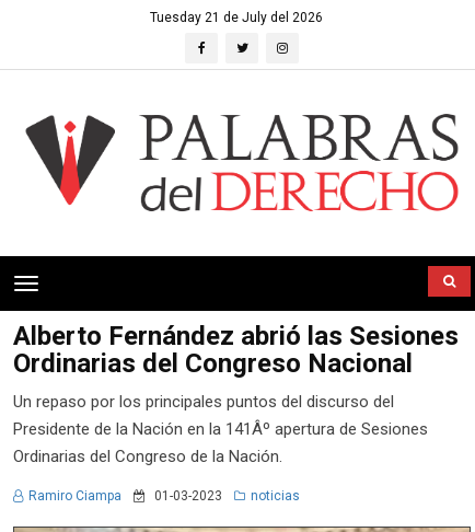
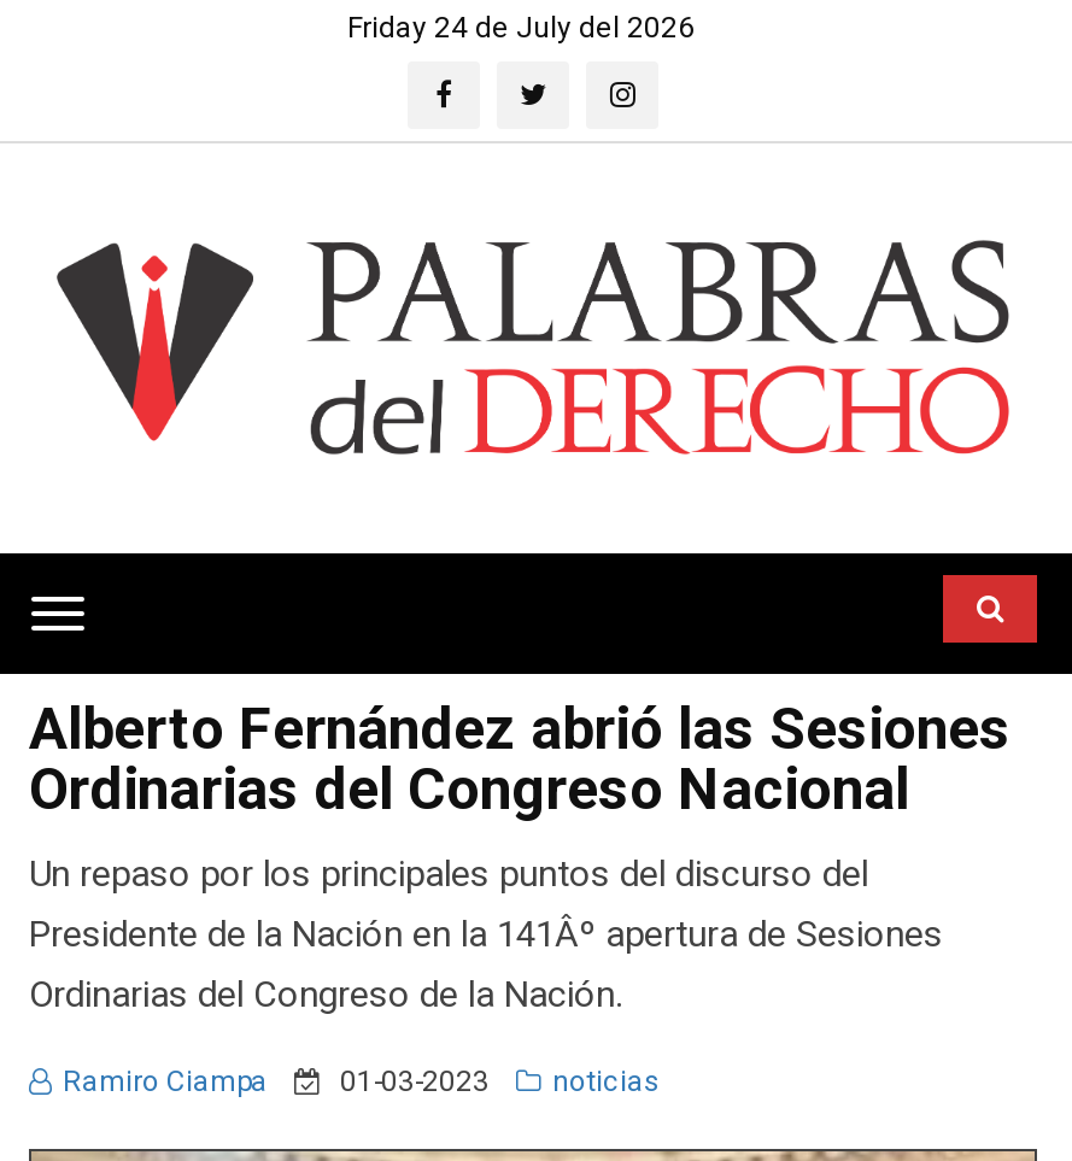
[150,10,323,25] Tuesday 21 de July del 2026 -> [347,11,695,45] Friday 24 de July del 2026

